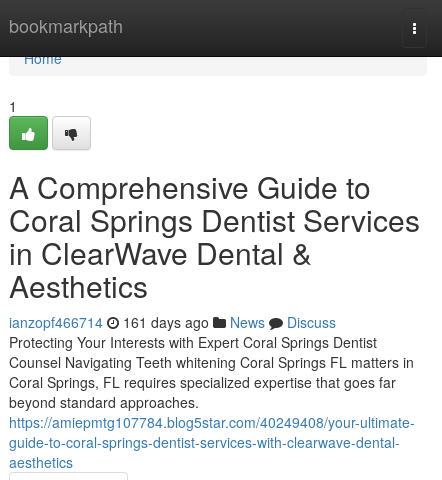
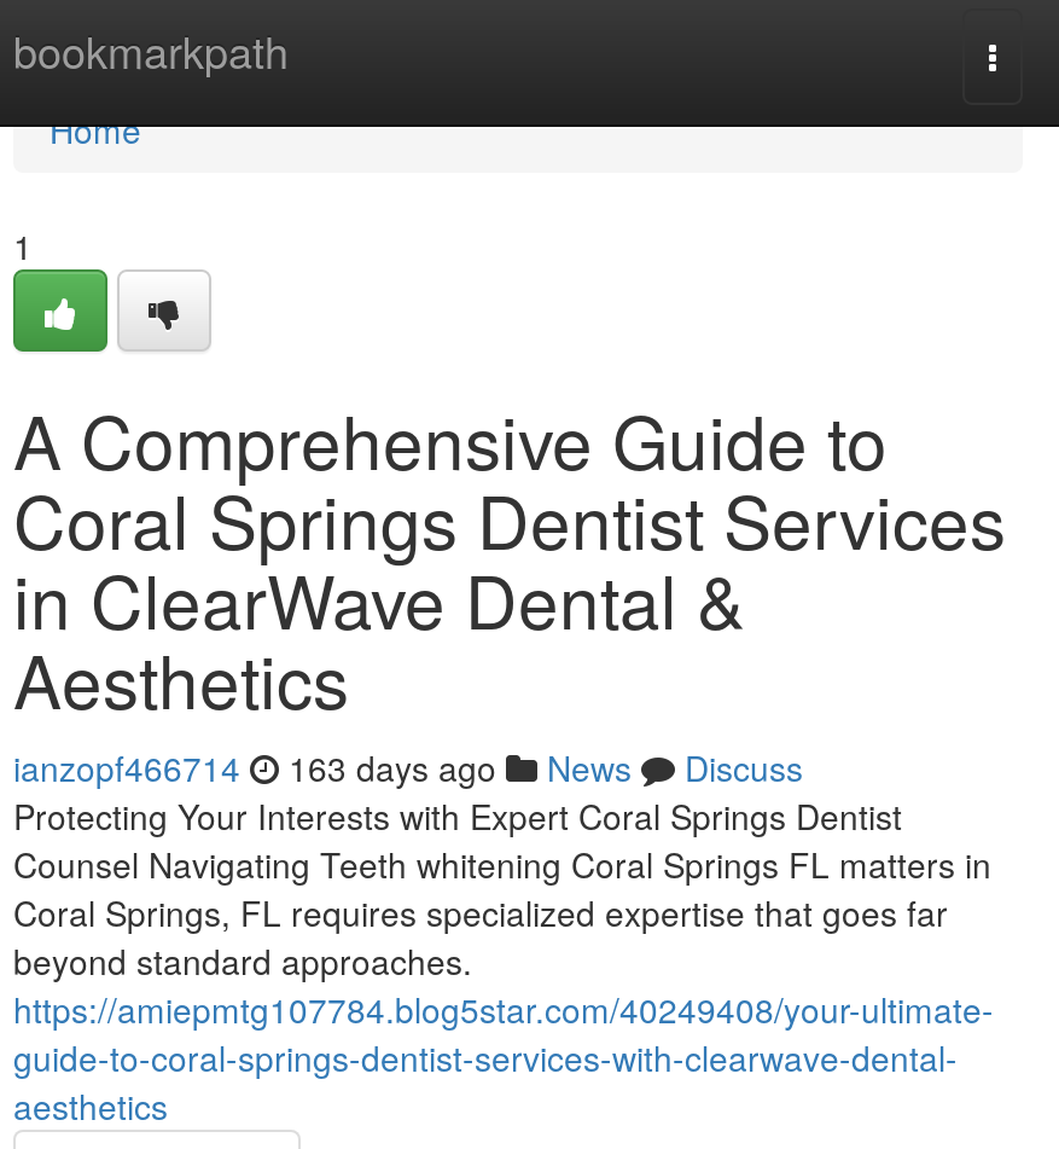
[9,312,336,332] ianzopf466714 161 days ago News Discuss -> [13,743,803,791] ianzopf466714 163 days ago News Discuss

